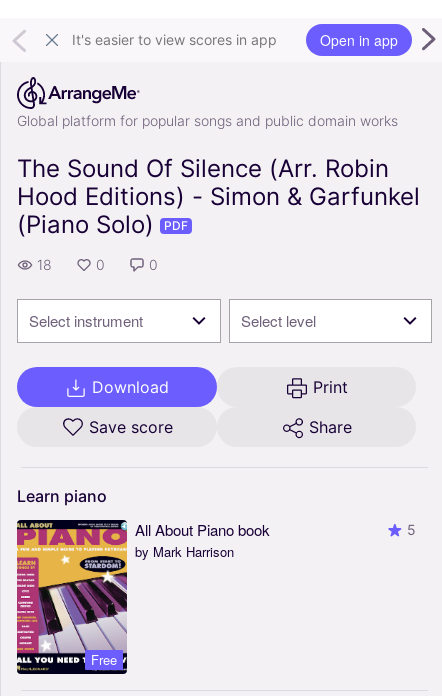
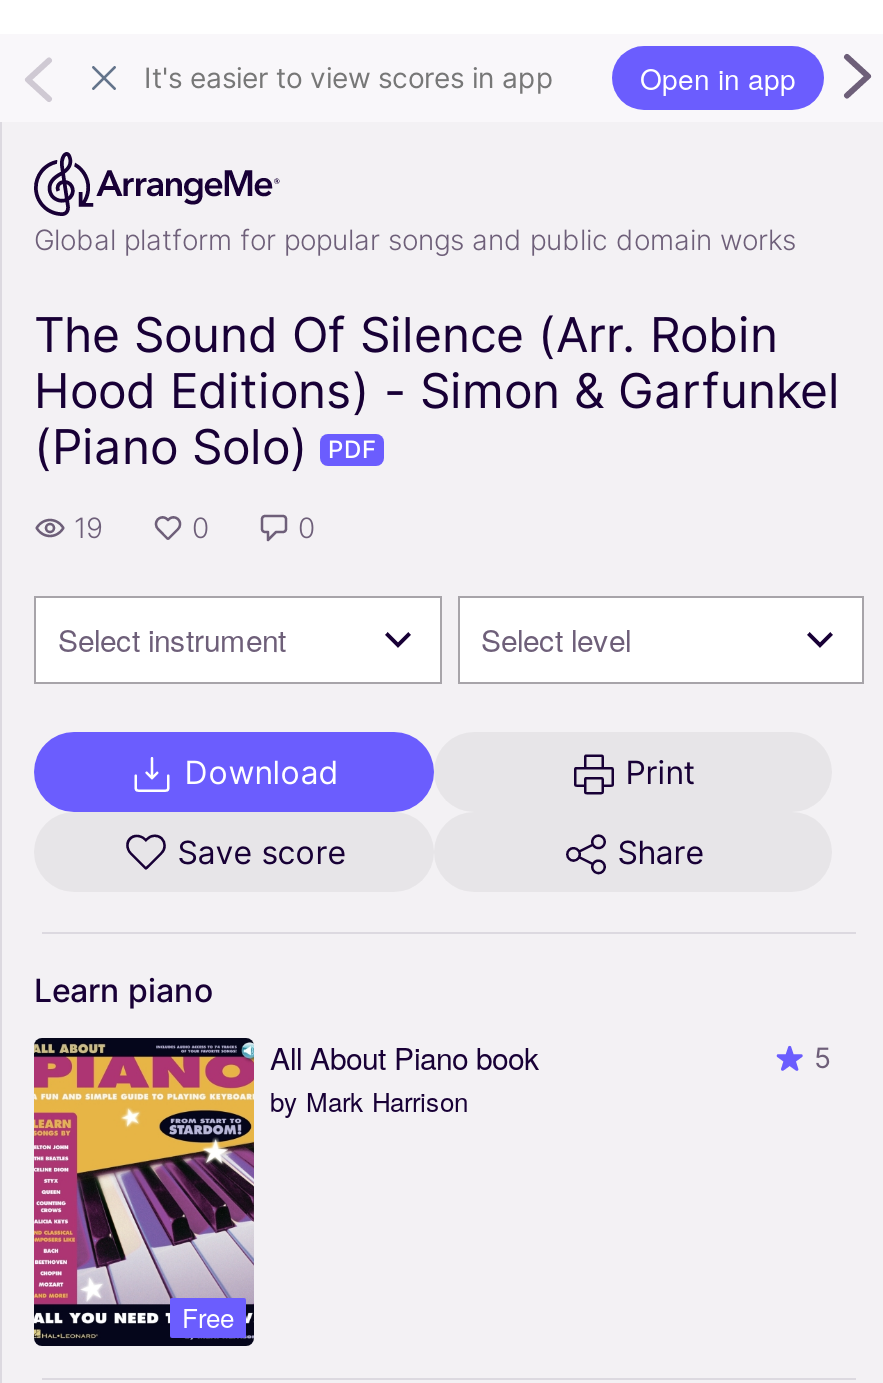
[37,255,52,272] 18 -> [74,509,104,543] 19

